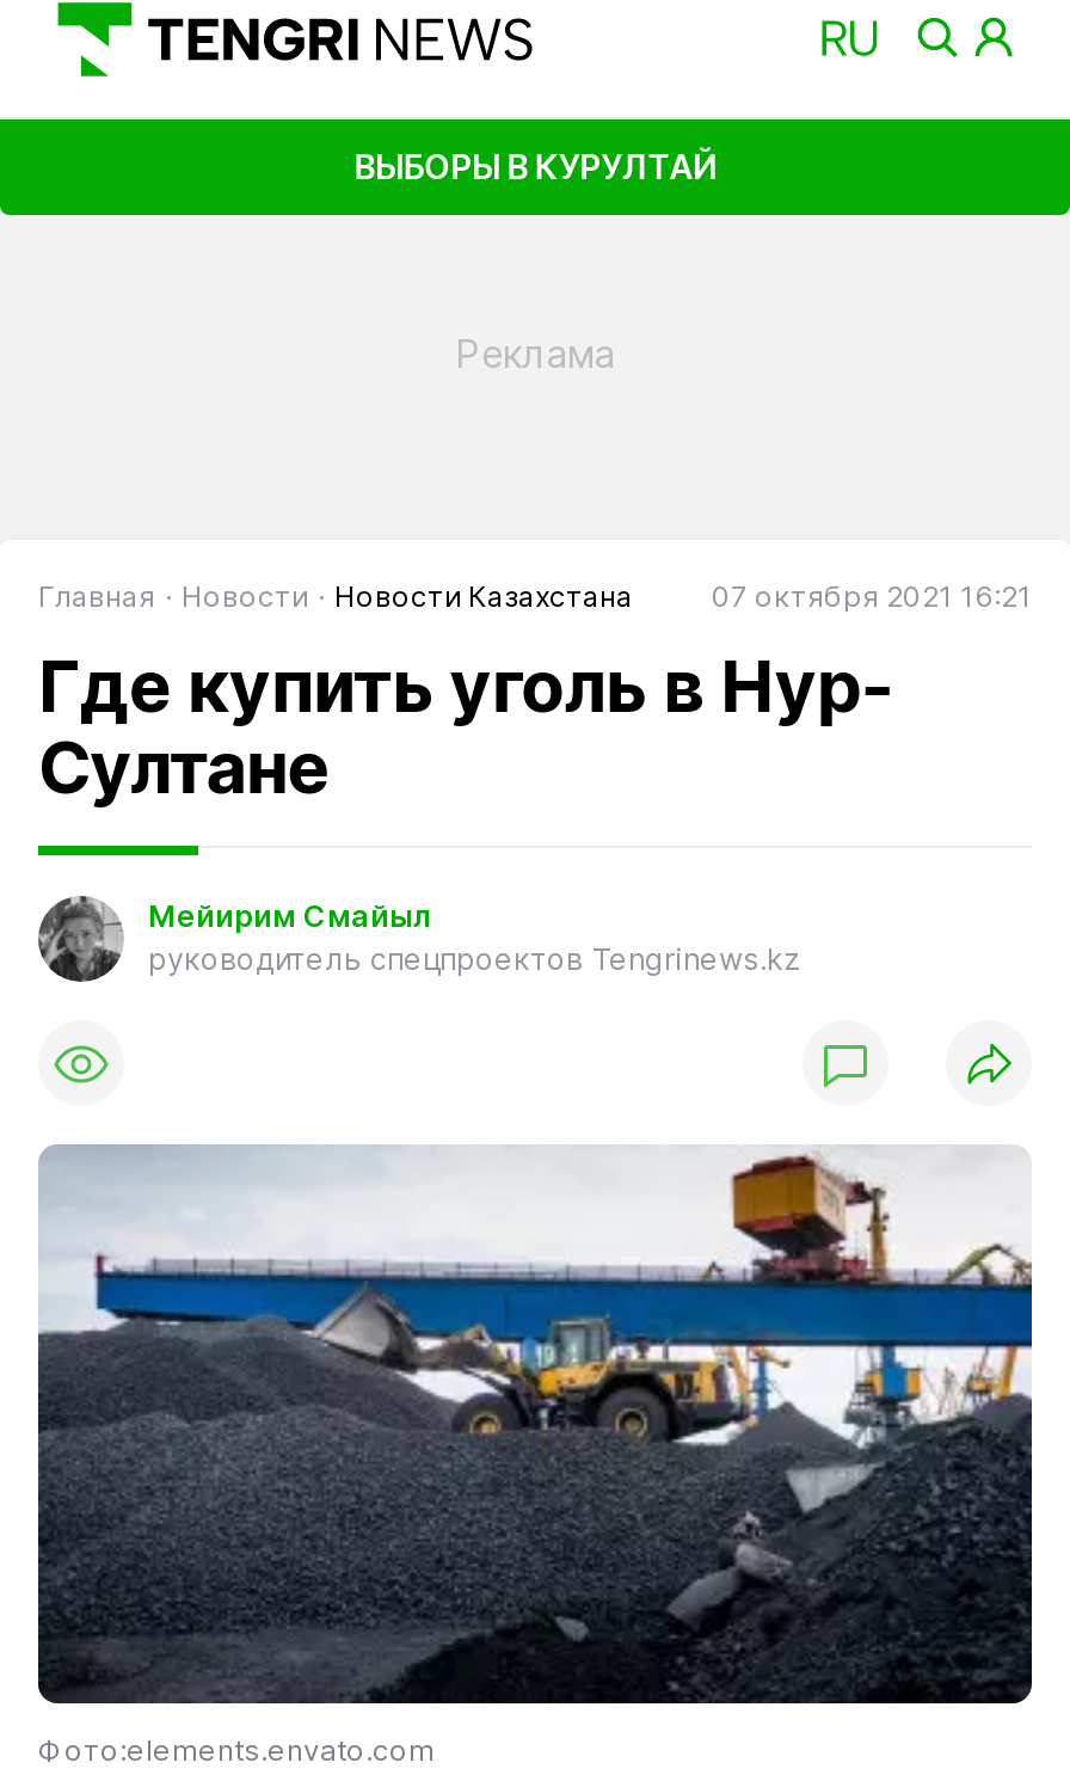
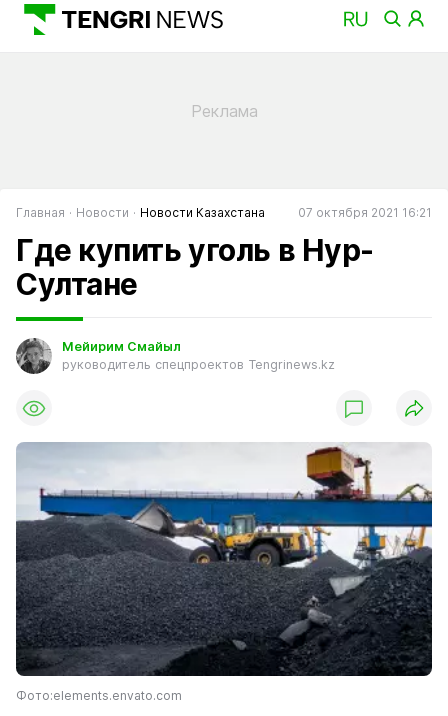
[354,145,716,186] ВЫБОРЫ В КУРУЛТАЙ -> none

